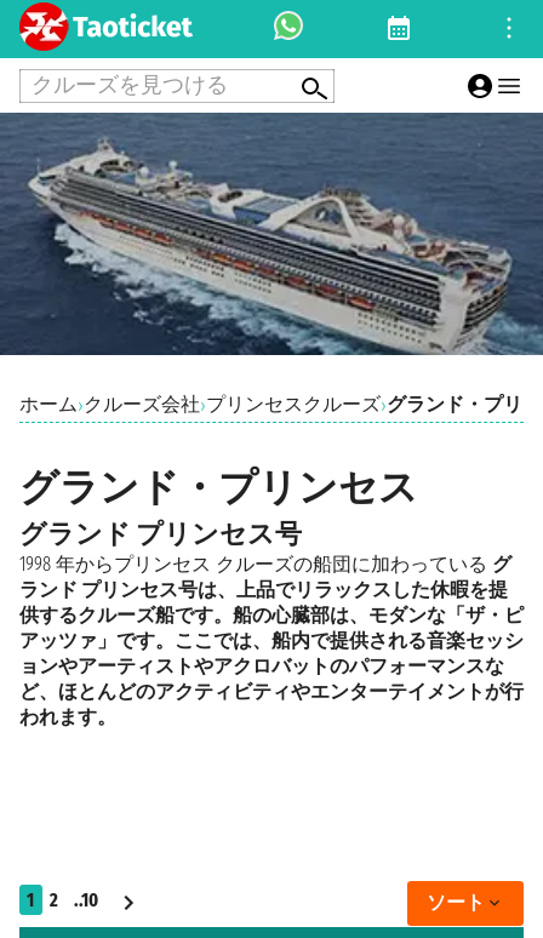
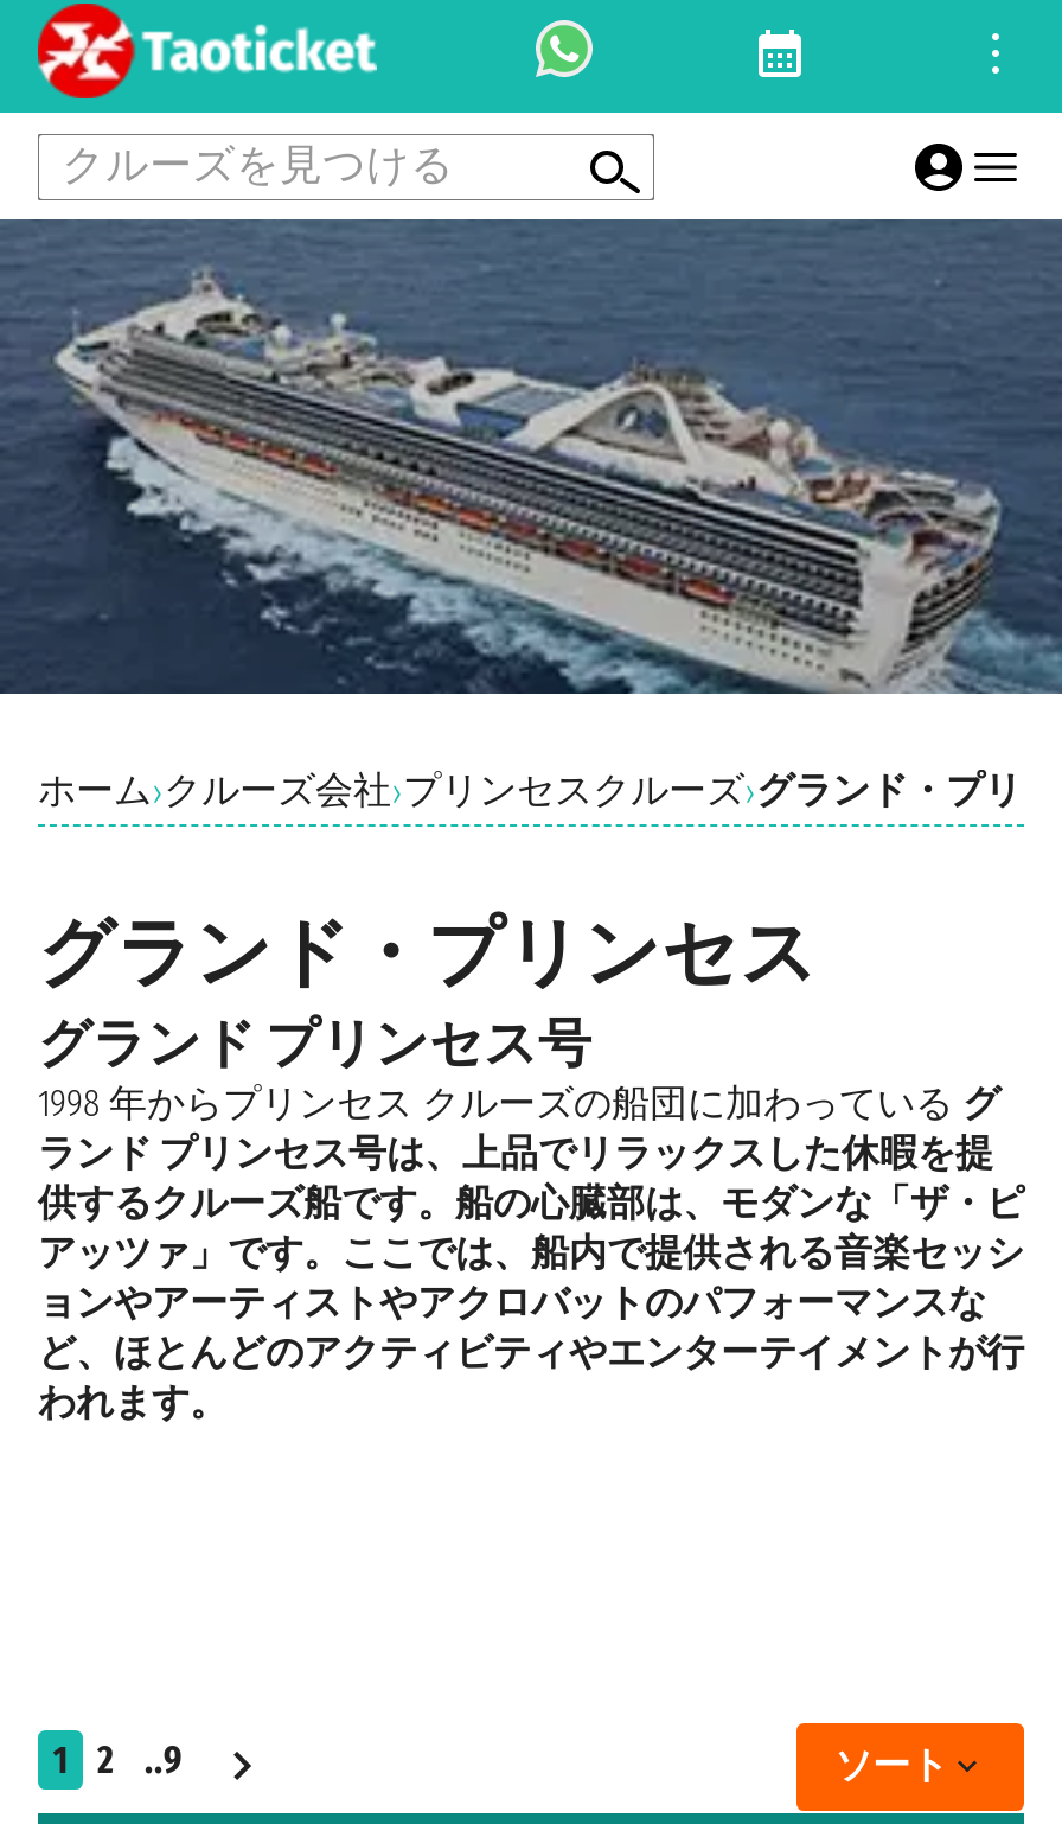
[27,888,98,911] 1 2 ..10 -> [53,1737,183,1782] 1 2 ..9

